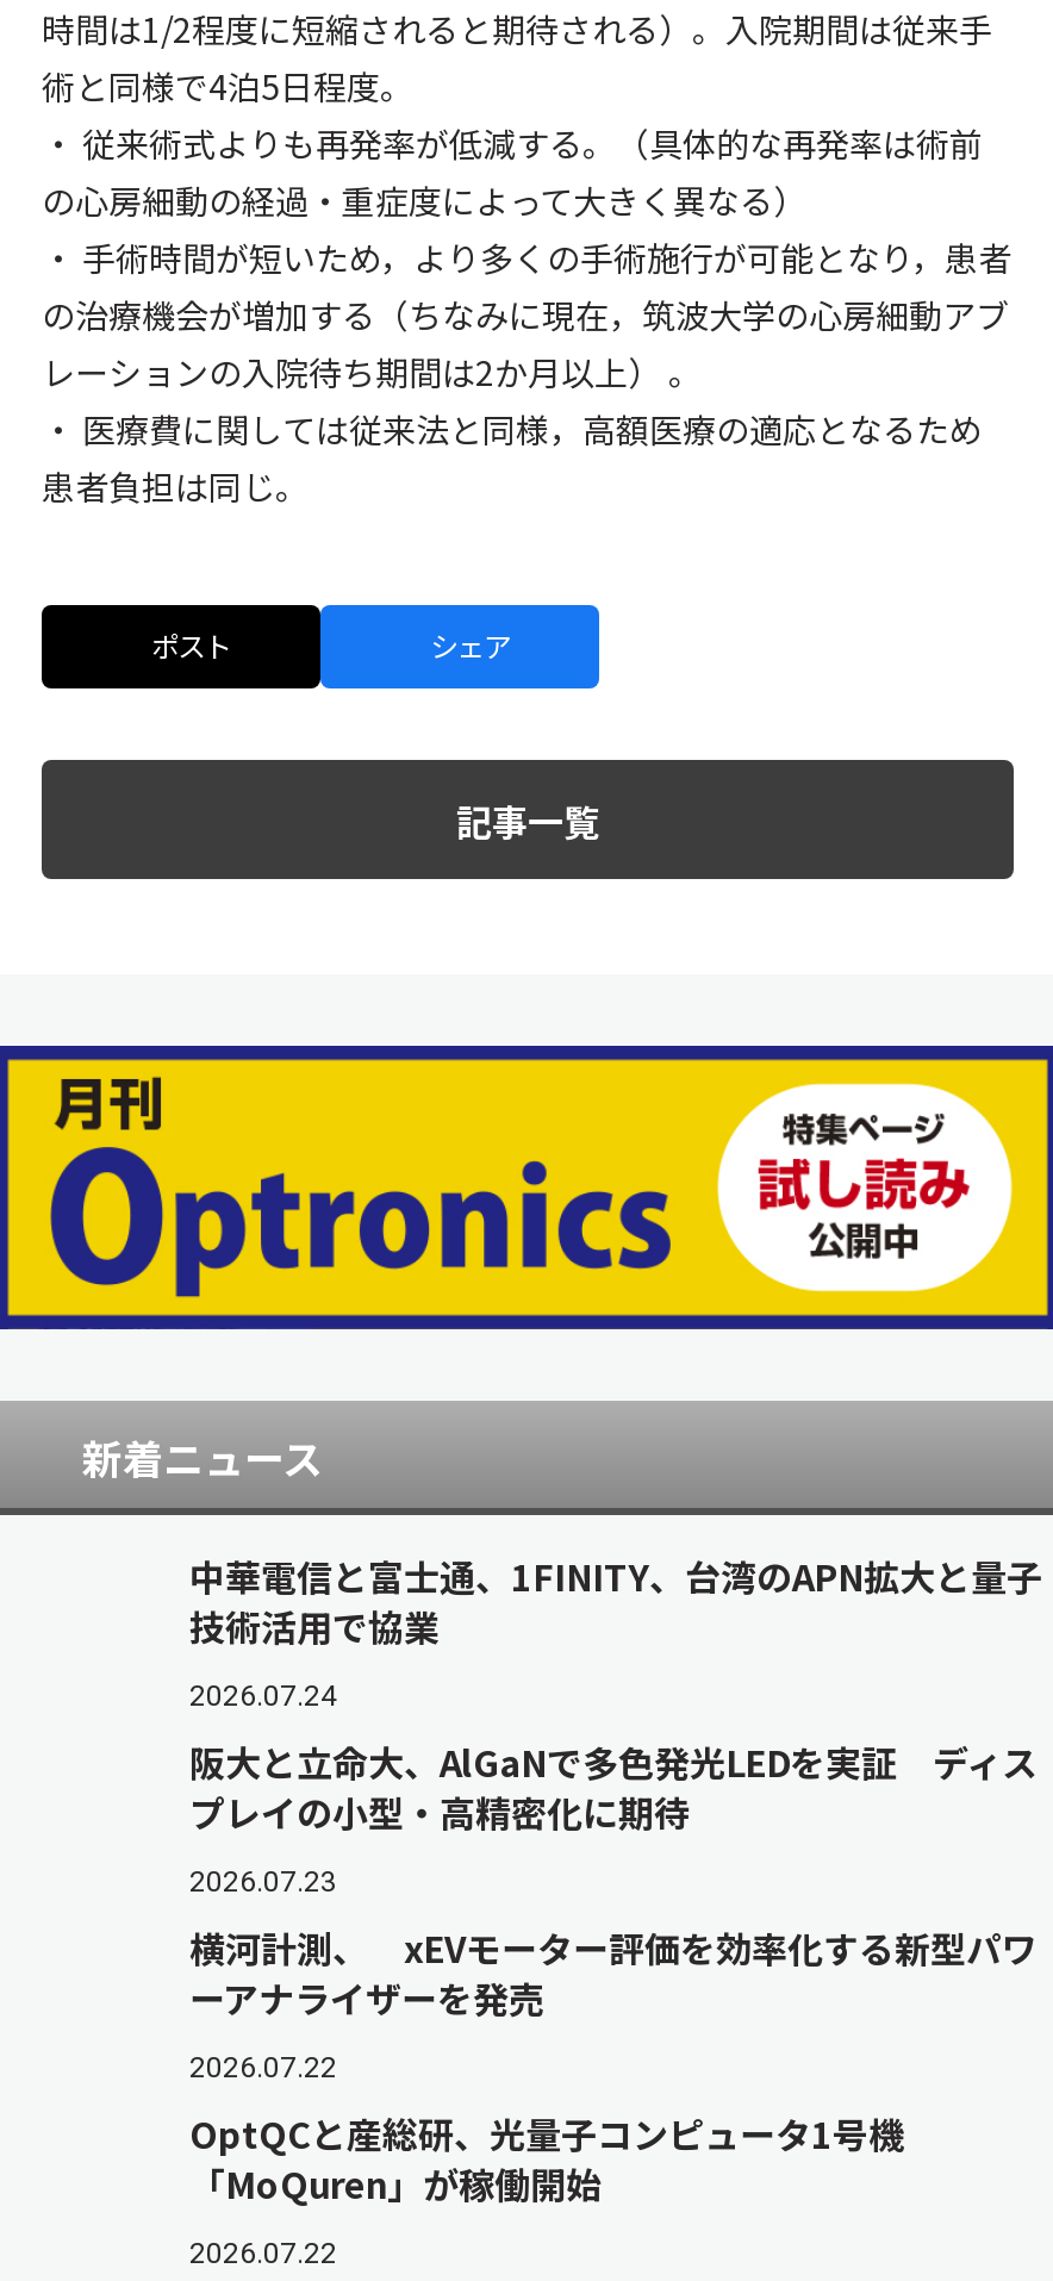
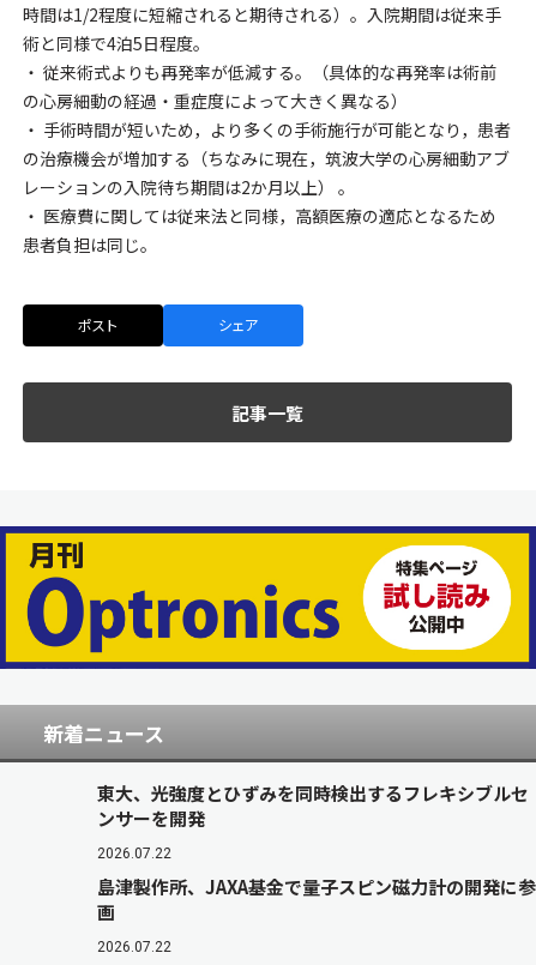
[189,1552,1042,2023] 中華電信と富士通、1FINITY、台湾のAPN拡大と量子 | 技術活用で協業 | 2026.07.24 | 阪大と立命大、AlGaNで多色発光LEDを実証 ディス | プレイの小型・高精密化に期待 | 2026.07.23 | 横河計測、 xEVモーター評価を効率化する新型パワ | ーアナライザーを発売 -> [97,781,529,831] 東大、光強度とひずみを同時検出するフレキシブルセ | ンサーを開発
[189,2109,904,2209] OptQCと産総研、光量子コンピュータ1号機 | 「MoQuren」が稼働開始 -> [97,874,536,925] 島津製作所、JAXA基金で量子スピン磁力計の開発に参 | 画

